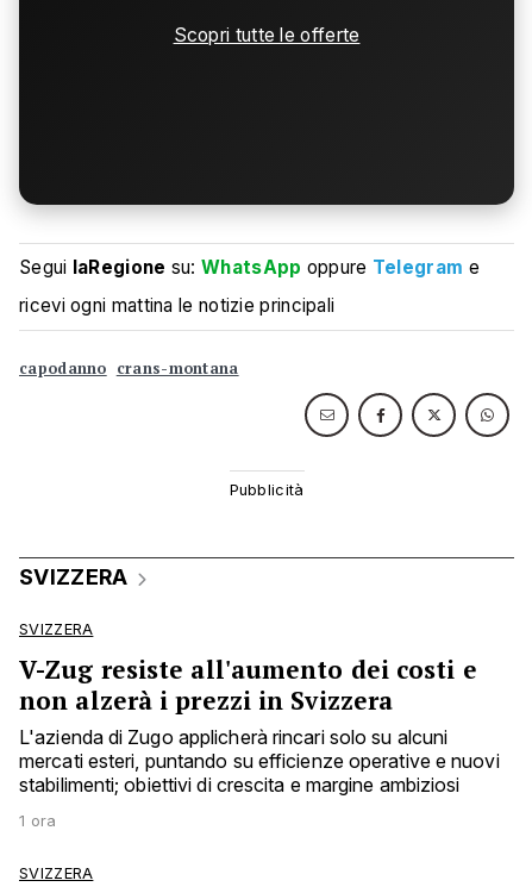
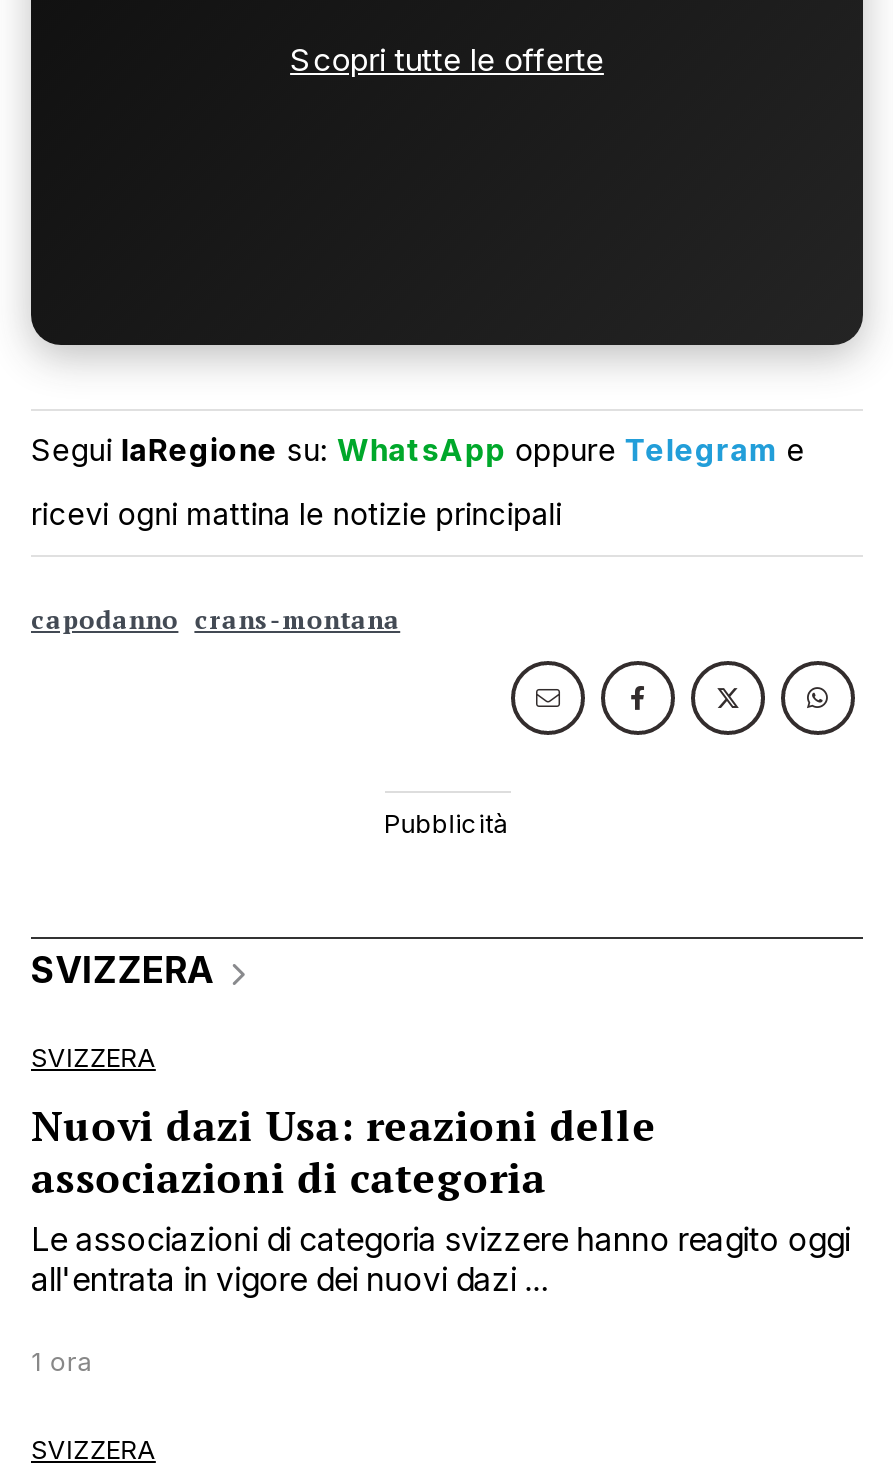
[19,653,499,797] V-Zug resiste all'aumento dei costi e | non alzerà i prezzi in Svizzera | L'azienda di Zugo applicherà rincari solo su alcuni | mercati esteri, puntando su efficienze operative e nuovi | stabilimenti; obiettivi di crescita e margine ambiziosi -> [31,1098,850,1300] Nuovi dazi Usa: reazioni delle | associazioni di categoria | Le associazioni di categoria svizzere hanno reagito oggi | all'entrata in vigore dei nuovi dazi ...

